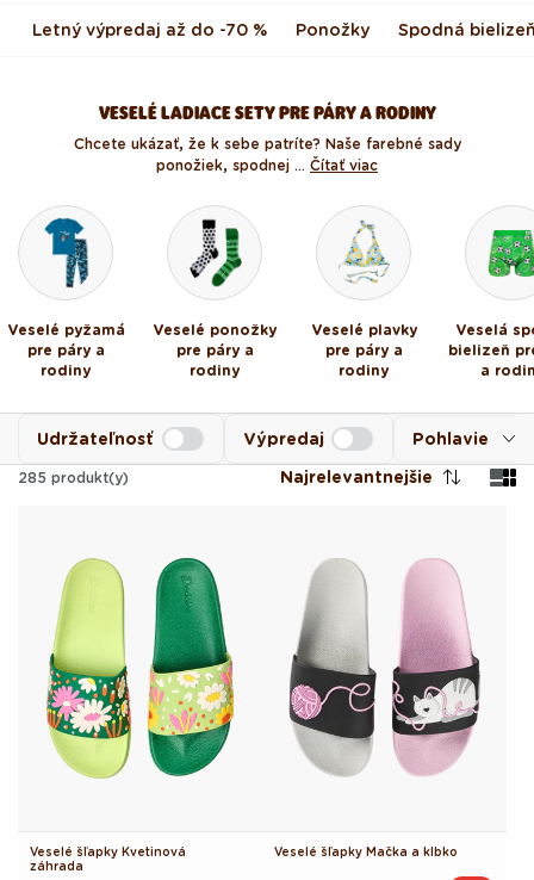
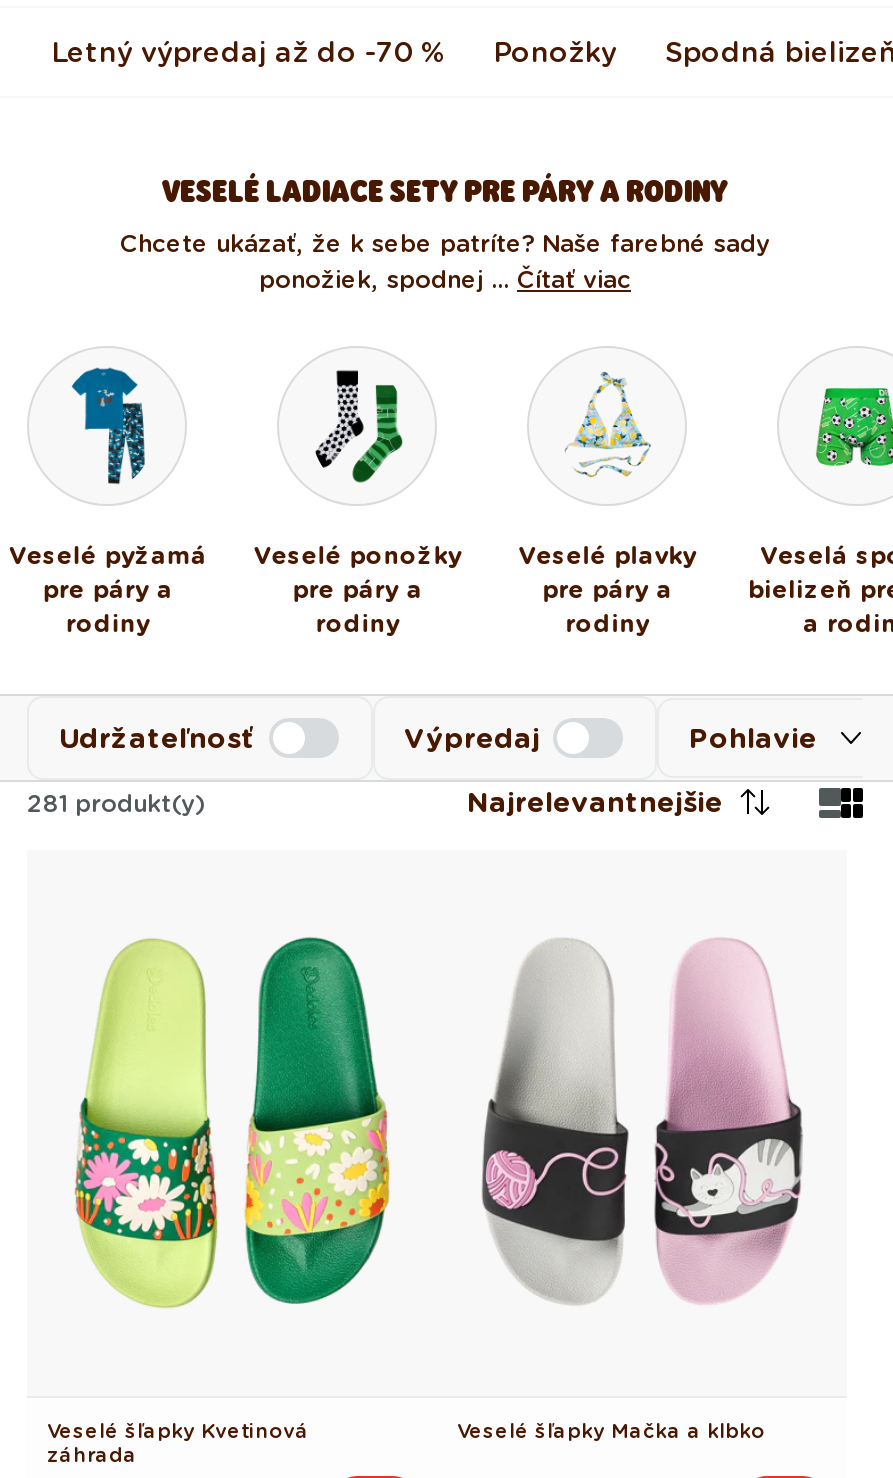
[18,468,129,486] 285 produkt(y) -> [27,787,205,817] 281 produkt(y)

